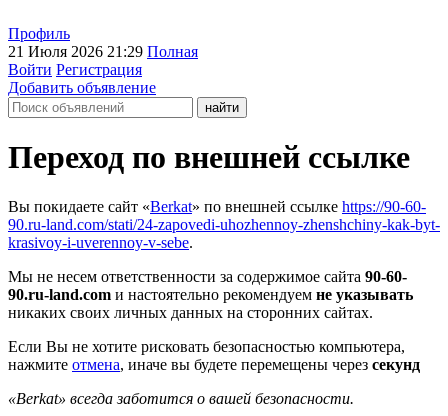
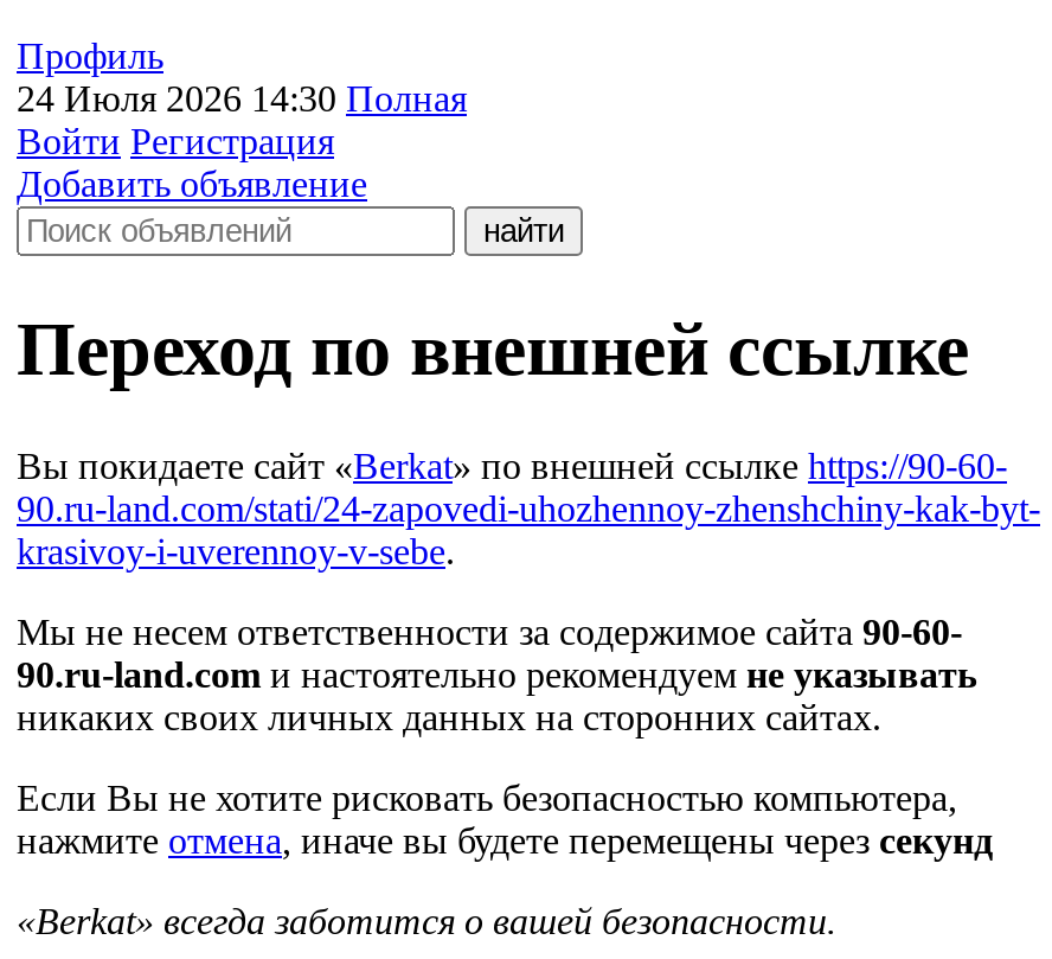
[8,43,198,60] 21 Июля 2026 21:29 Полная -> [17,78,467,119] 24 Июля 2026 14:30 Полная

